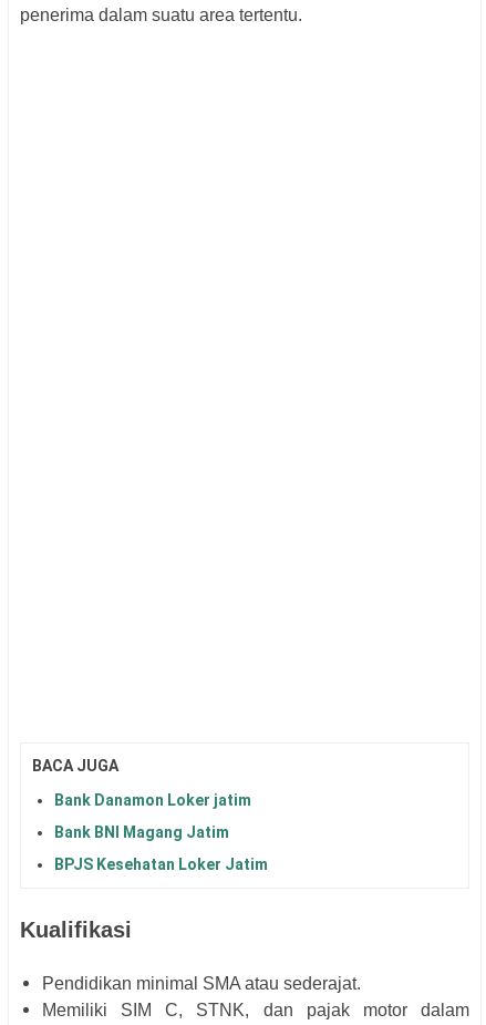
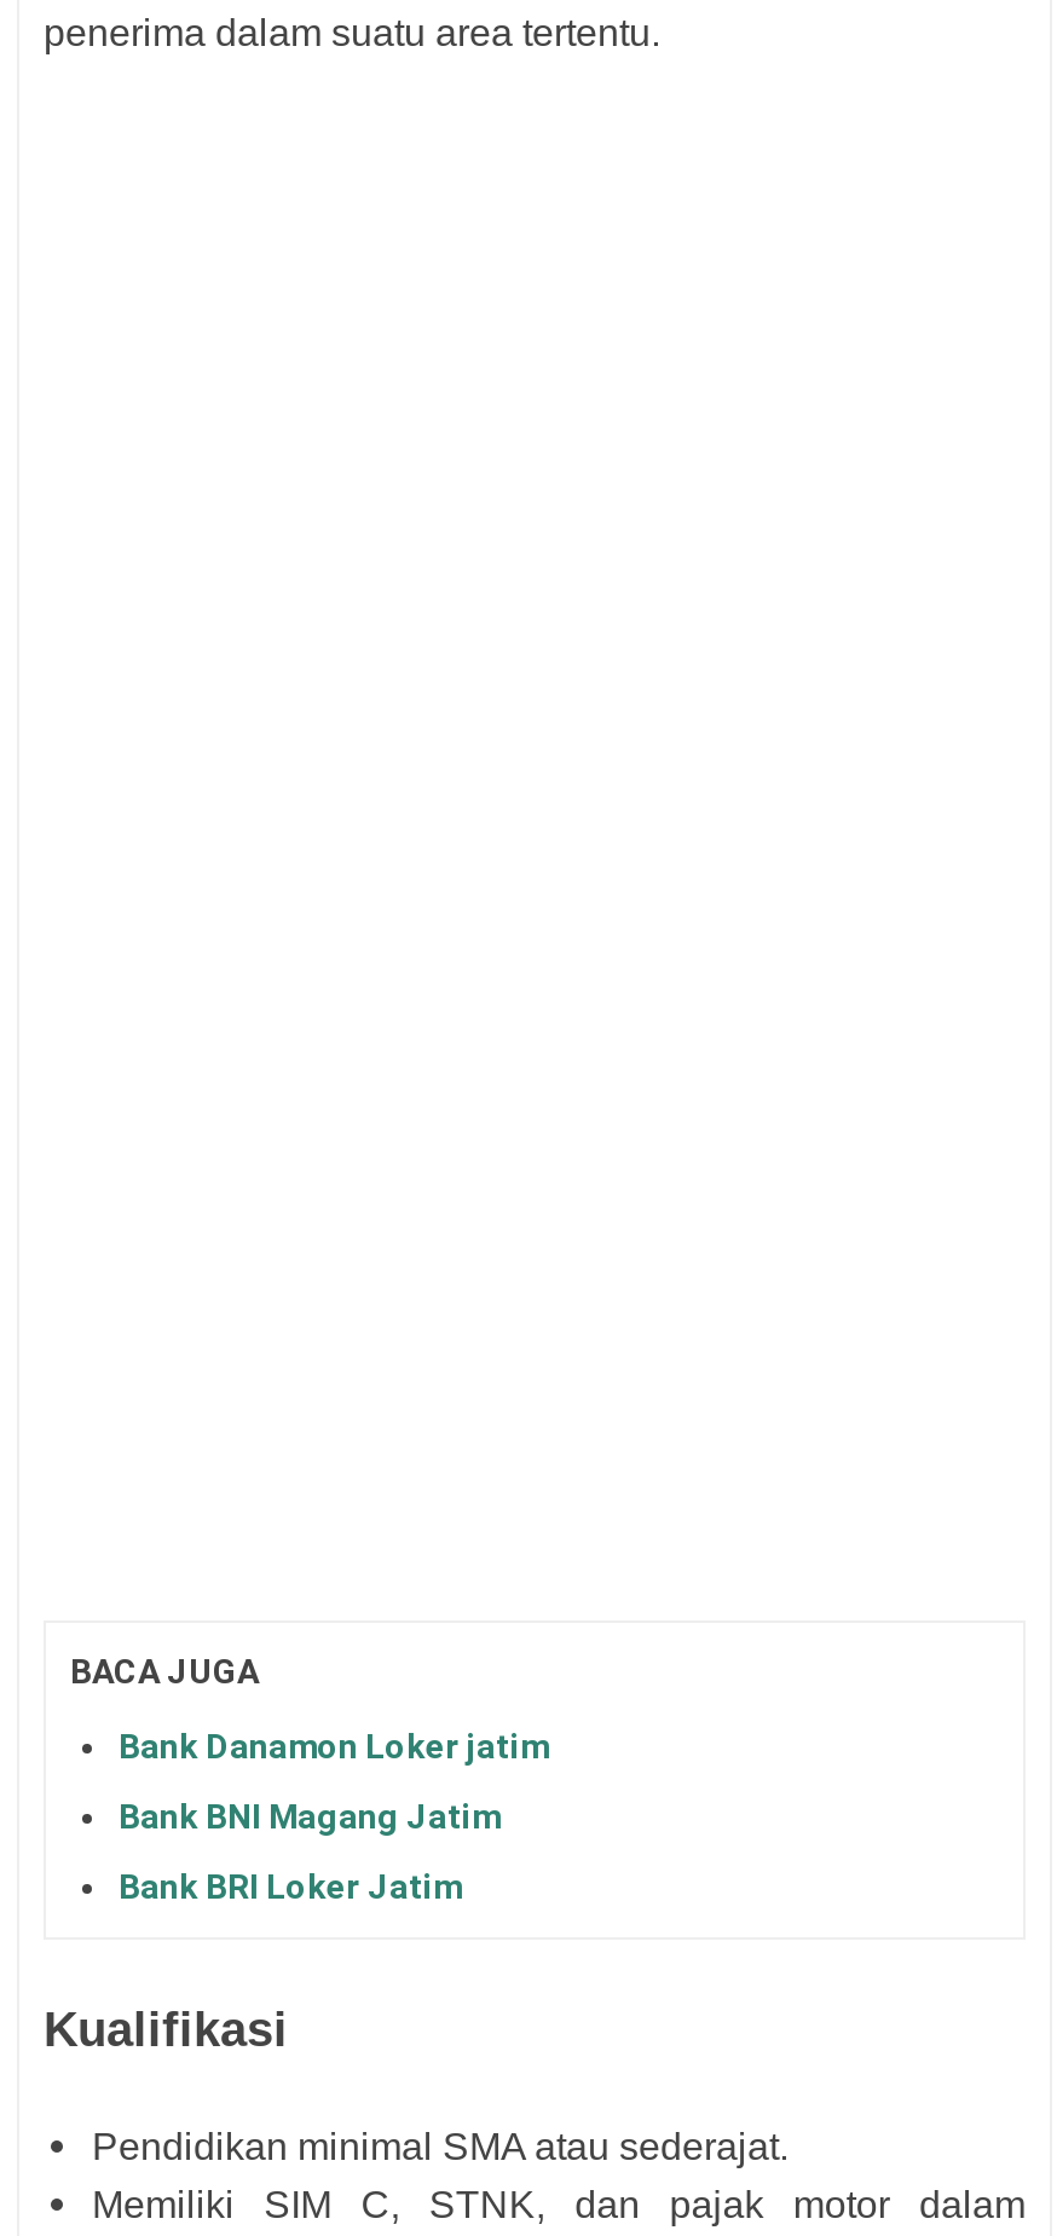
[54,855,268,873] BPJS Kesehatan Loker Jatim -> [119,1866,462,1905] Bank BRI Loker Jatim

